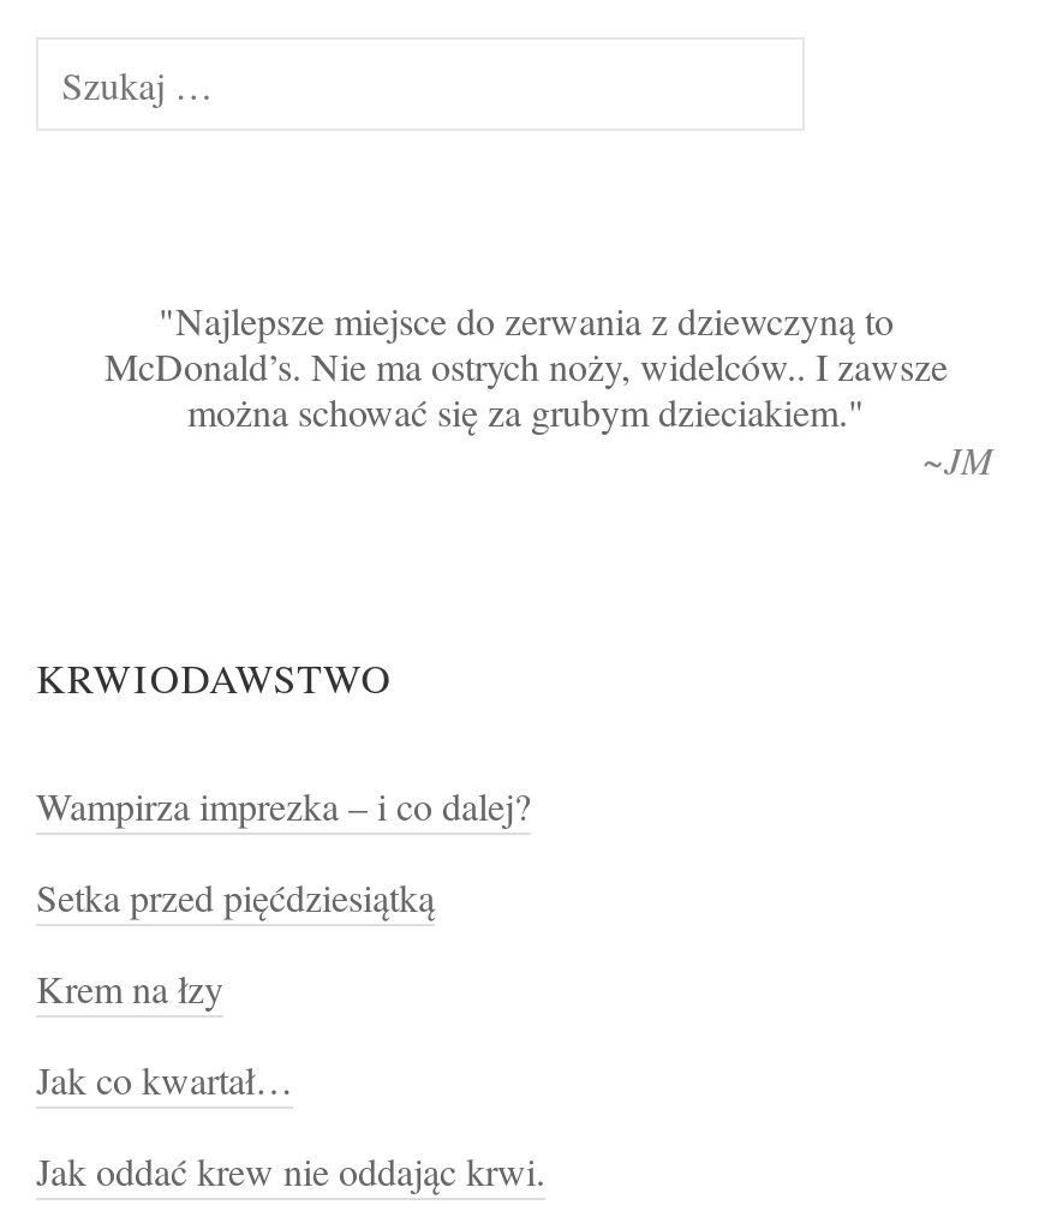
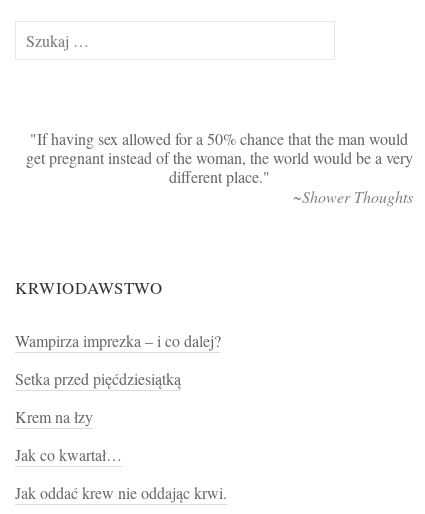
[104,295,992,484] Najlepsze miejsce do zerwania z dziewczyną to | McDonald’s. Nie ma ostrych noży, widelców.. I zawsze | można schować się za grubym dzieciakiem. | ~JM -> [25,128,413,207] If having sex allowed for a 50% chance that the man would | get pregnant instead of the woman, the world would be a very | different place. | ~Shower Thoughts

